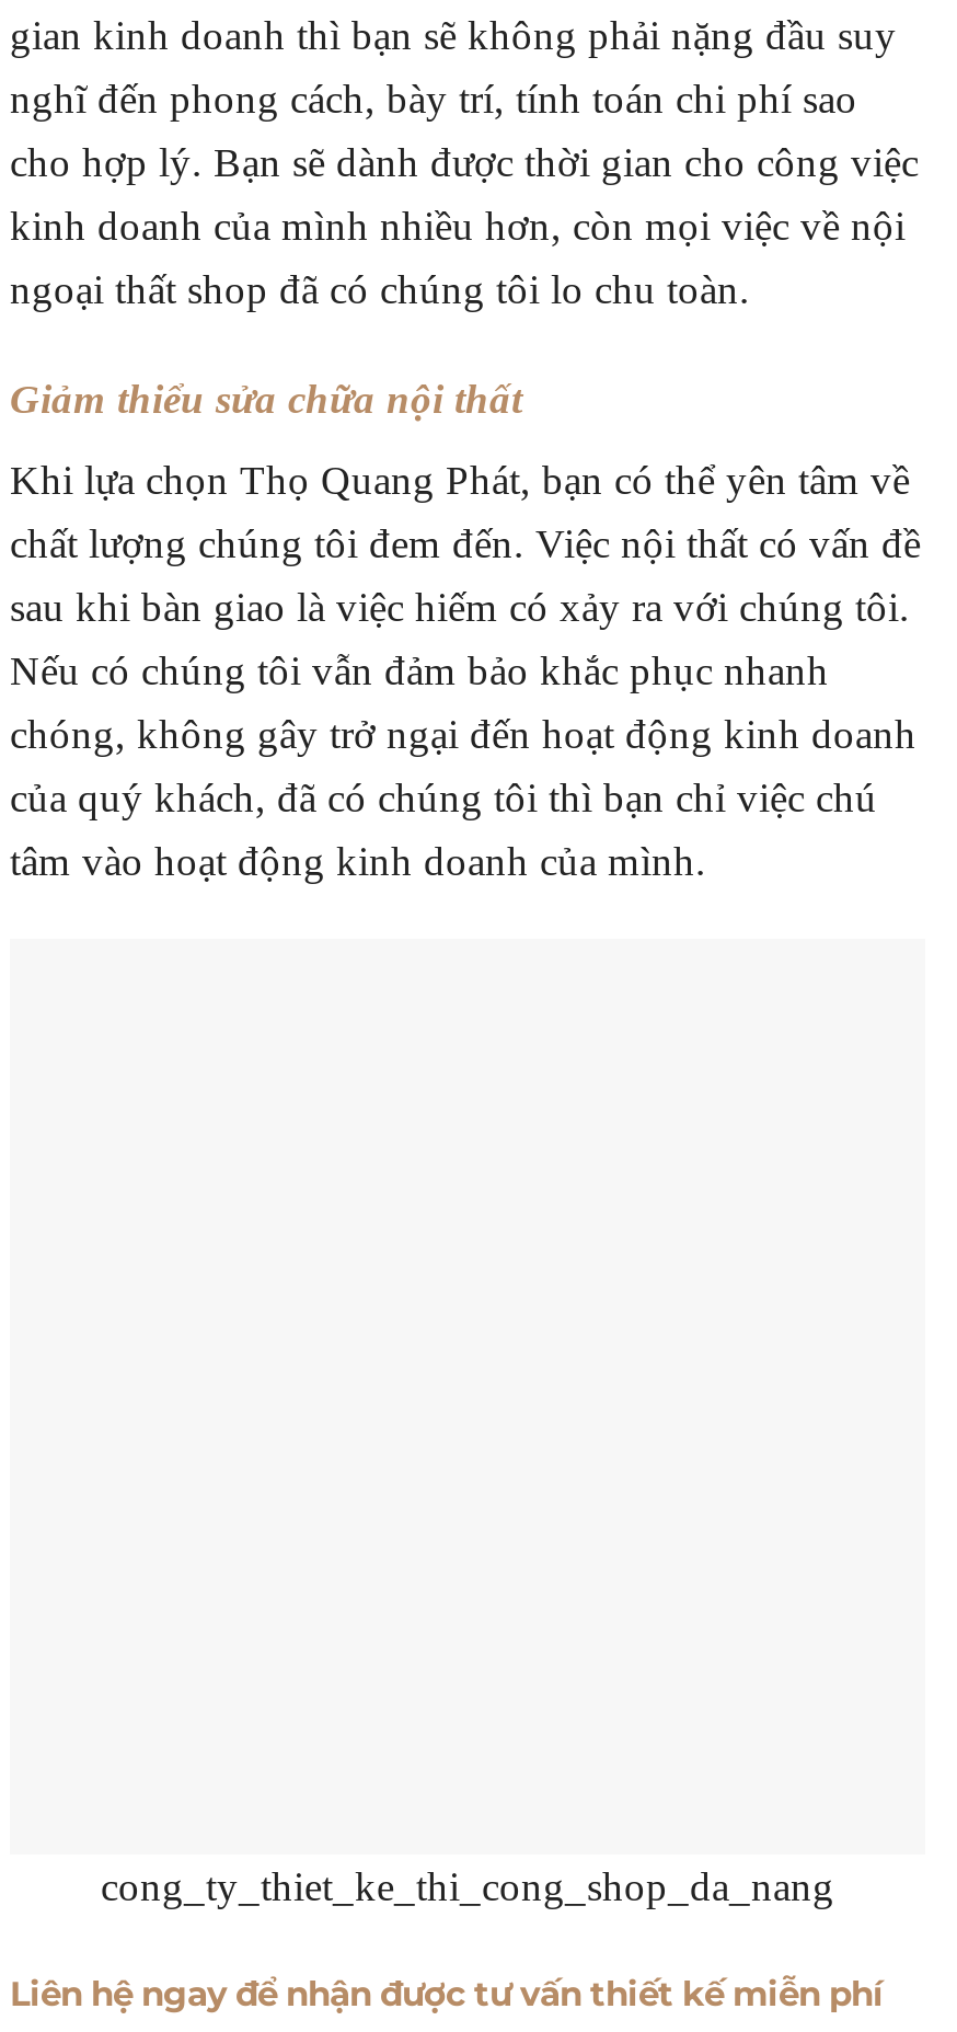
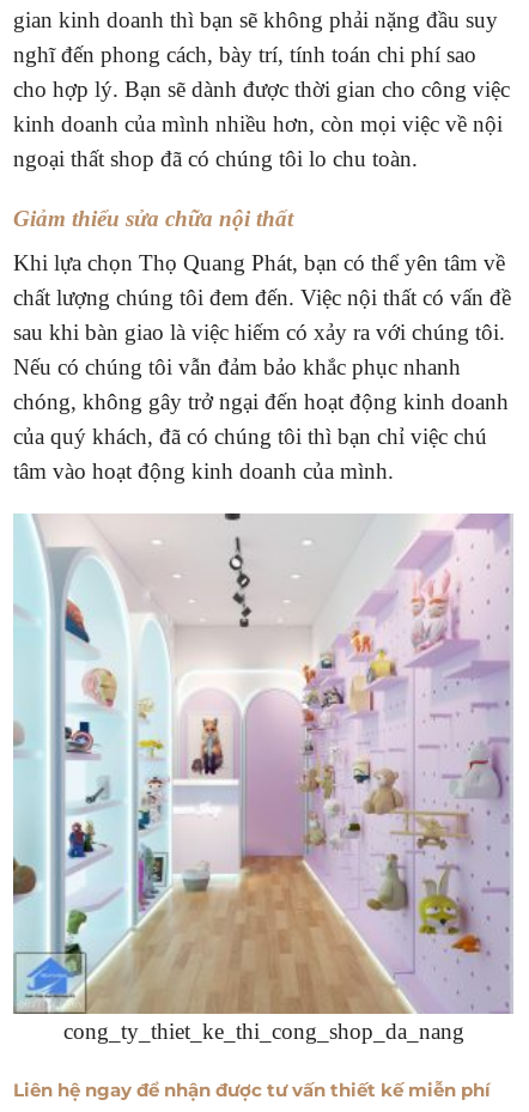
none -> [12,512,513,1015] [image]

